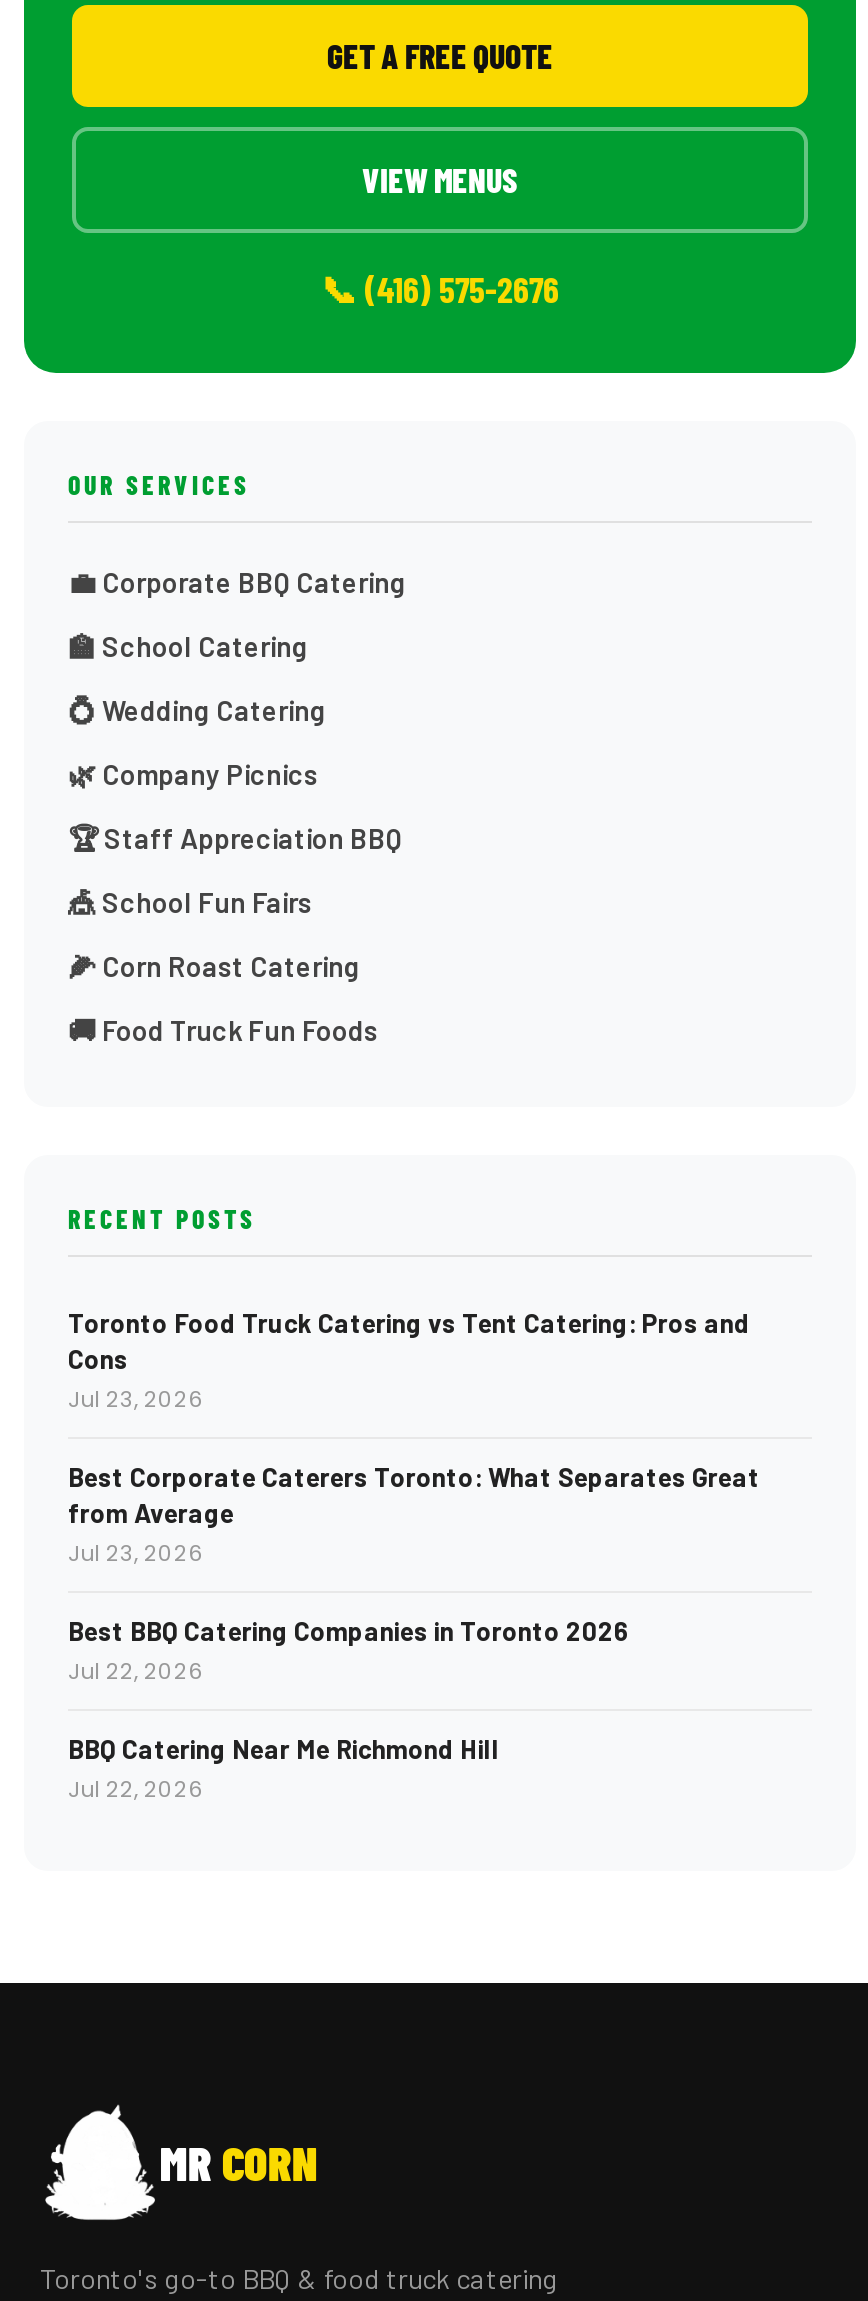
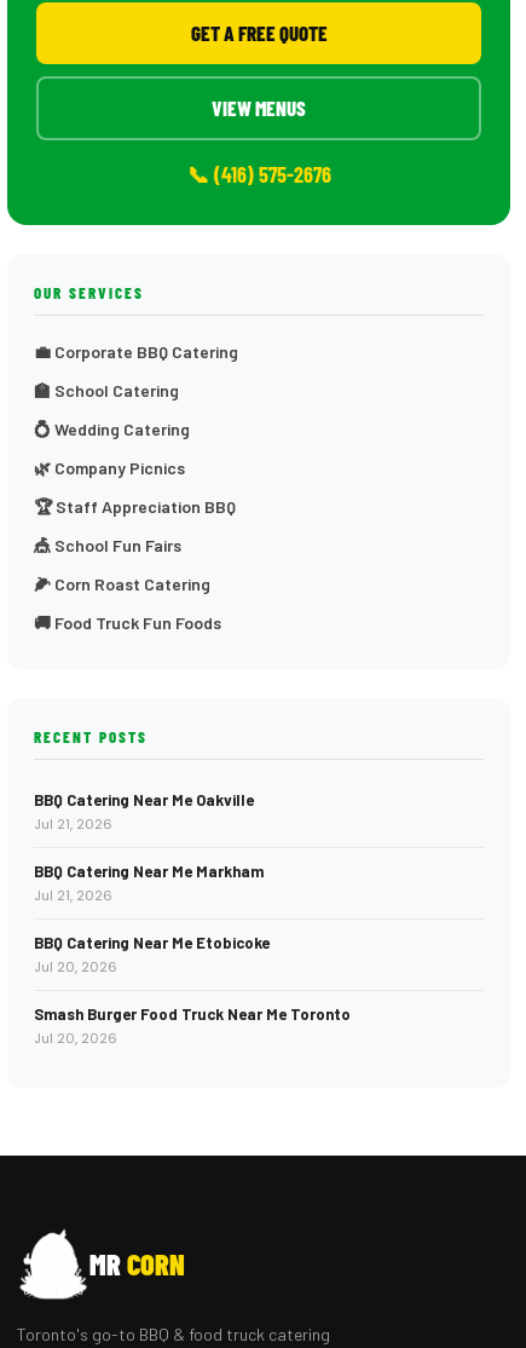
[68,1307,750,1415] Toronto Food Truck Catering vs Tent Catering: Pros and | Cons | Jul 23, 2026 -> [34,790,254,834] BBQ Catering Near Me Oakville | Jul 21, 2026
[68,1461,760,1569] Best Corporate Caterers Toronto: What Separates Great | from Average | Jul 23, 2026 -> [34,862,264,905] BBQ Catering Near Me Markham | Jul 21, 2026
[68,1615,630,1687] Best BBQ Catering Companies in Toronto 2026 | Jul 22, 2026 -> [34,933,270,977] BBQ Catering Near Me Etobicoke | Jul 20, 2026
[68,1733,500,1805] BBQ Catering Near Me Richmond Hill | Jul 22, 2026 -> [34,1004,351,1048] Smash Burger Food Truck Near Me Toronto | Jul 20, 2026

